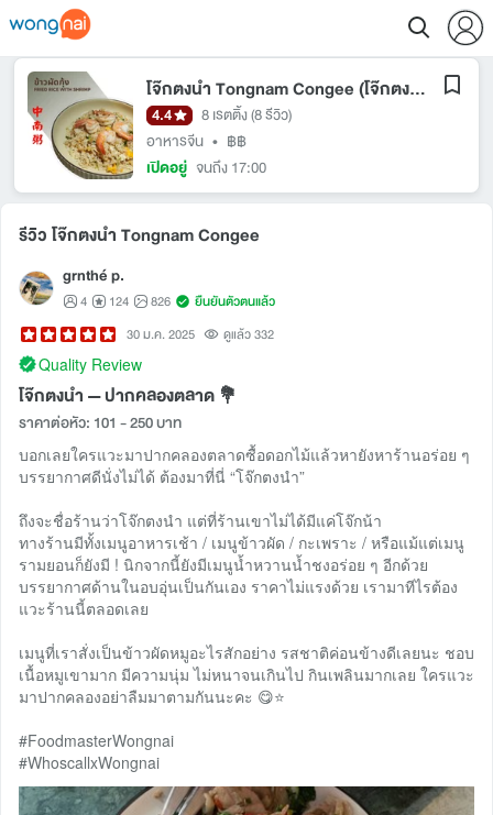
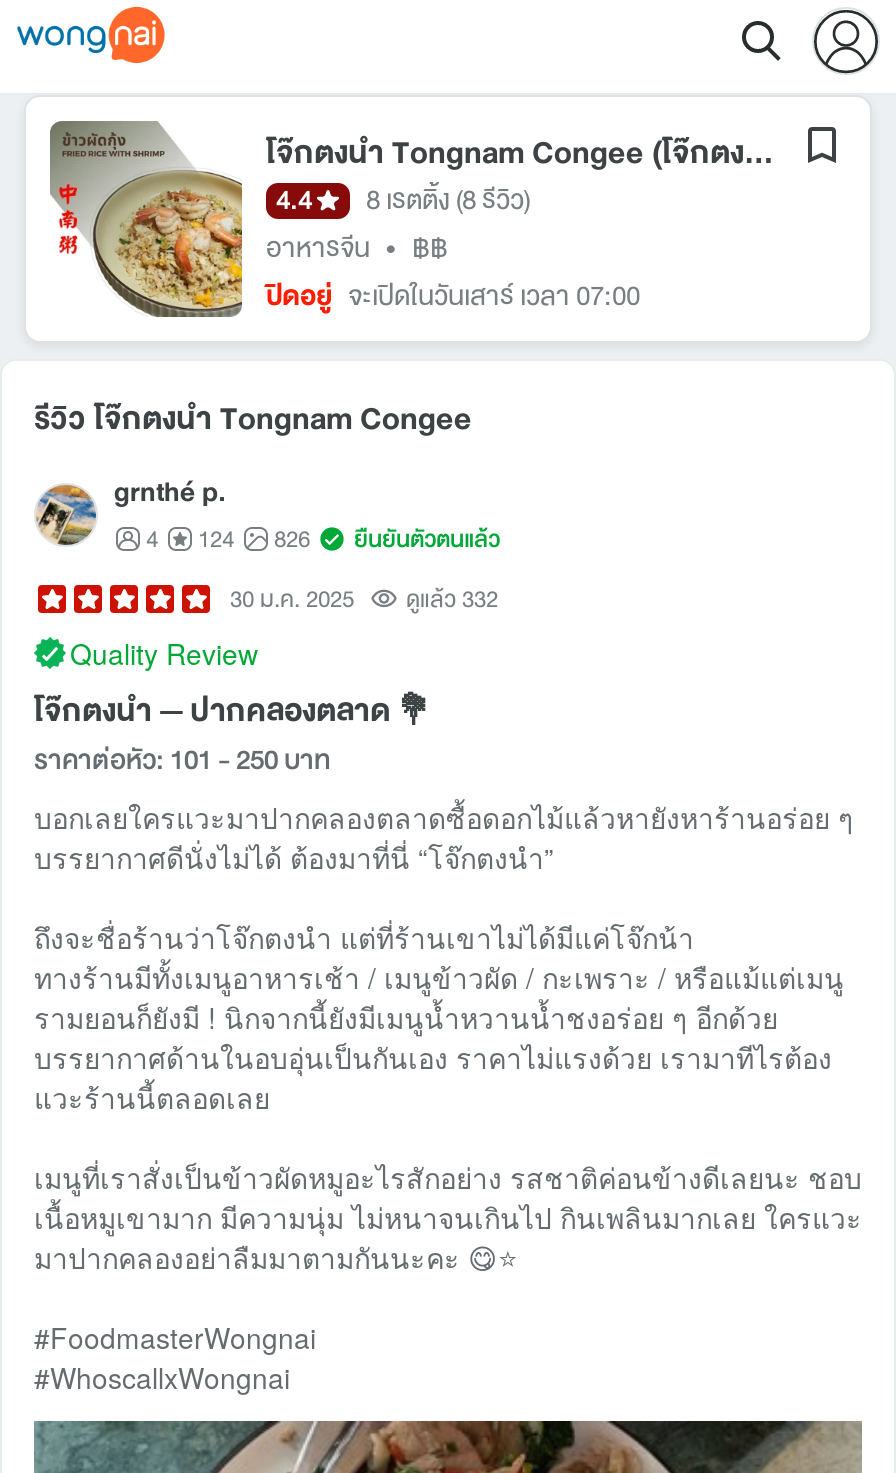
[146,156,266,179] เปิดอยู่ จนถึง 17:00 -> [266,275,640,317] ปิดอยู่ จะเปิดในวันเสาร์ เวลา 07:00

